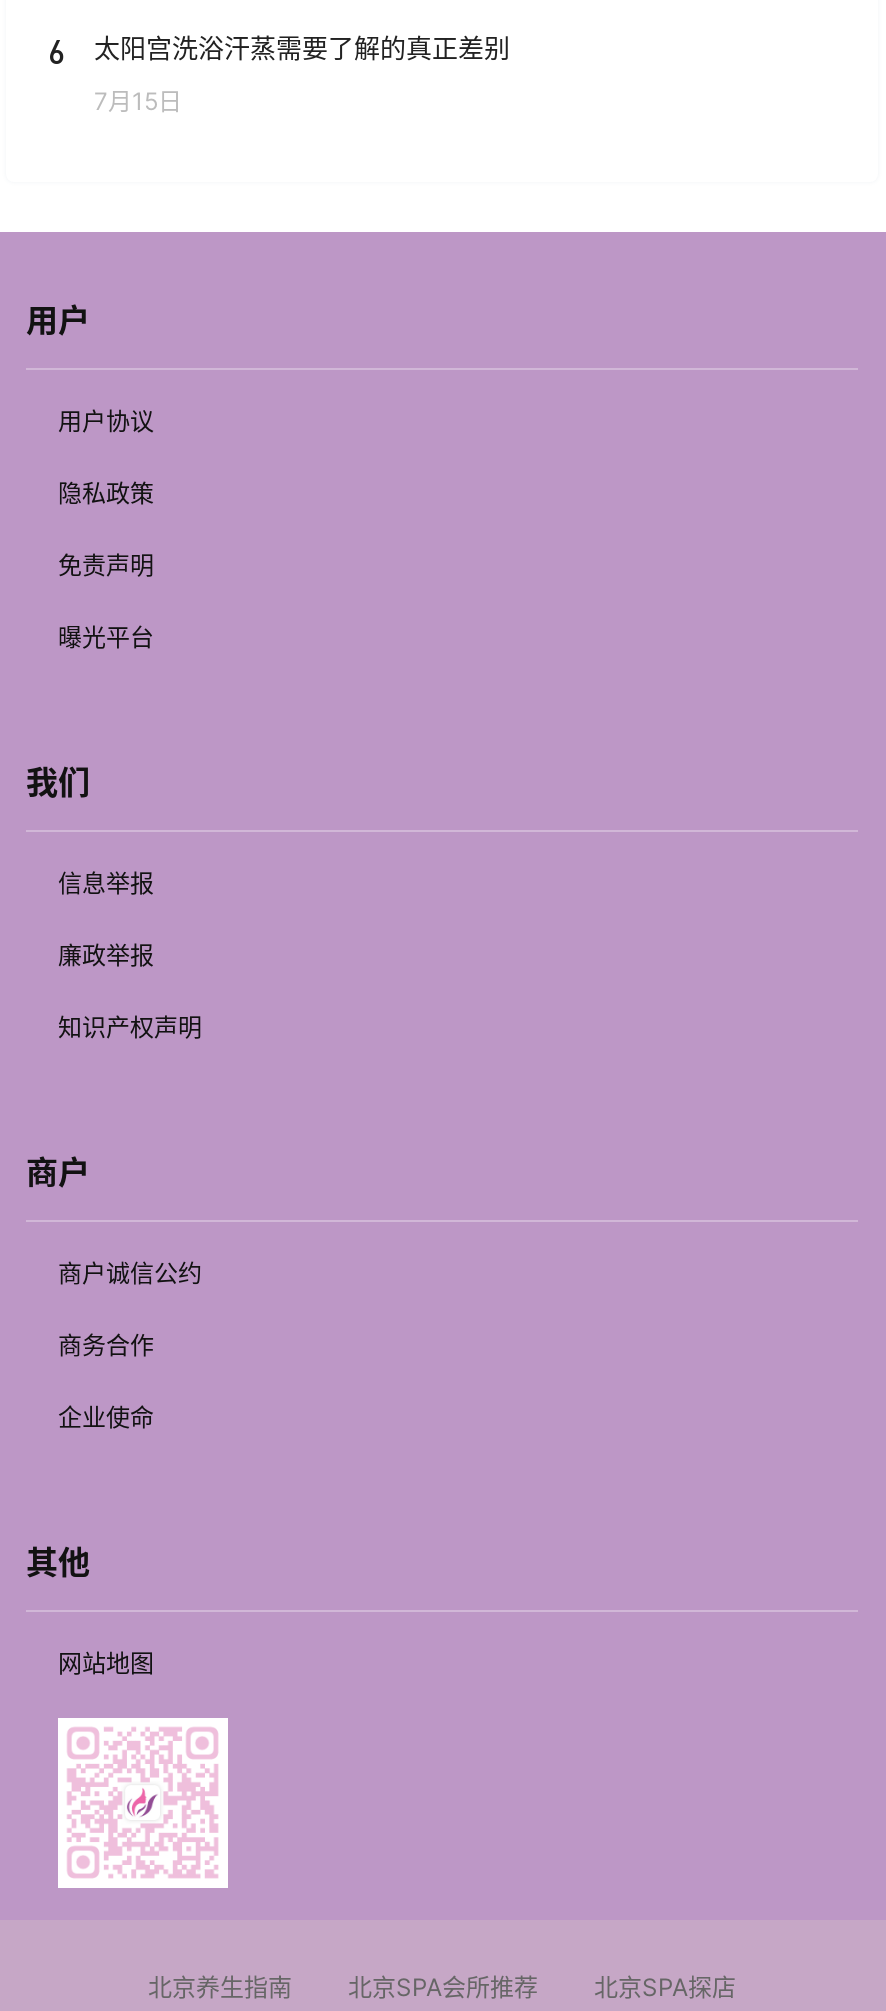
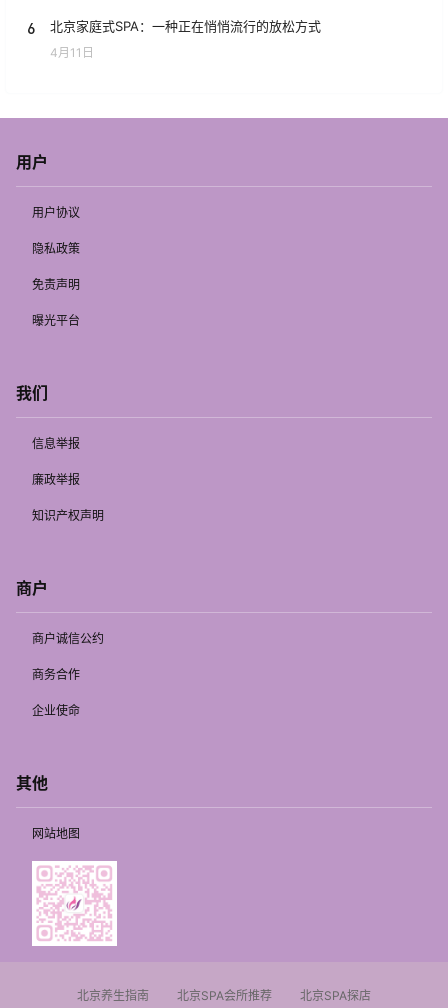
[94,32,510,64] 太阳宫洗浴汗蒸需要了解的真正差别 -> [50,18,321,34] 北京家庭式SPA：一种正在悄悄流行的放松方式
[94,86,182,116] 7月15日 -> [50,45,94,60] 4月11日

